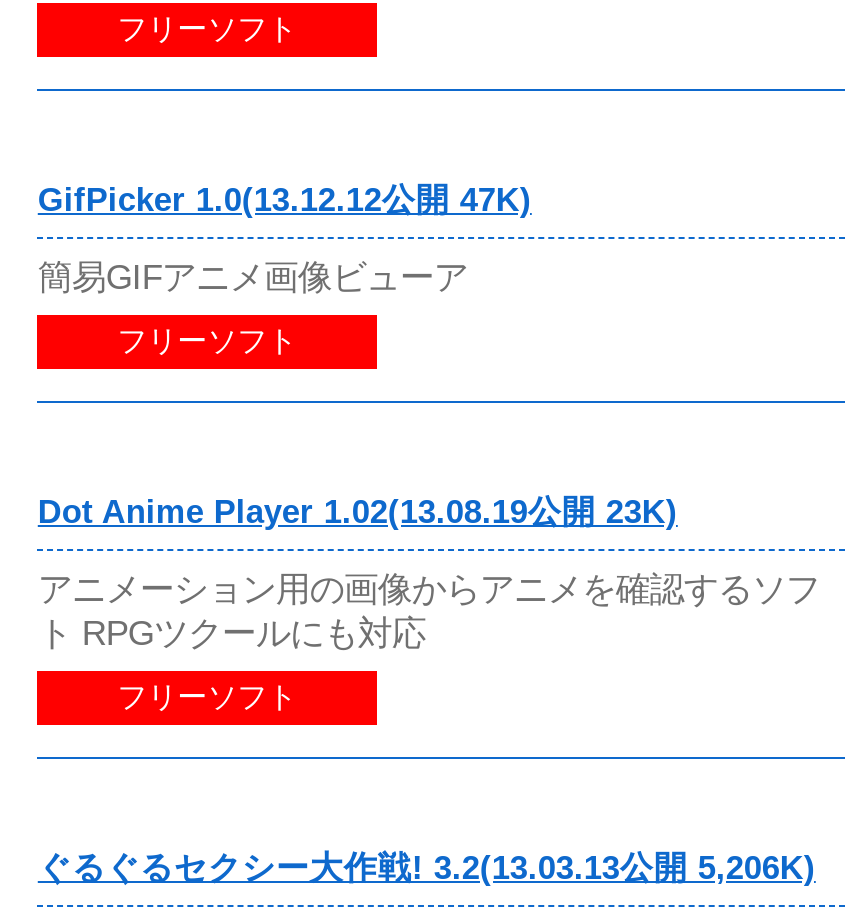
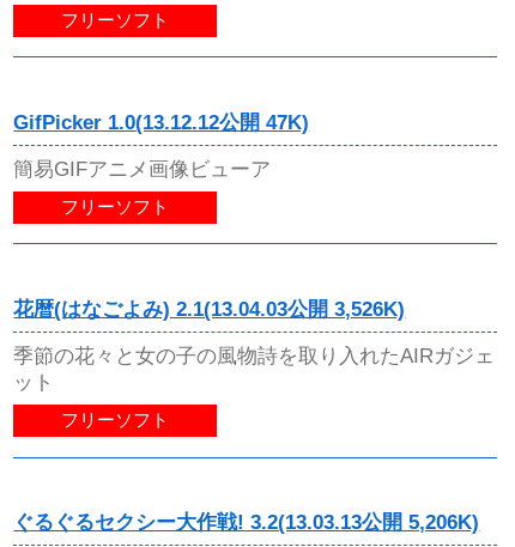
[38,493,678,531] Dot Anime Player 1.02(13.08.19公開 23K) -> [14,298,405,321] 花暦(はなごよみ) 2.1(13.04.03公開 3,526K)
[38,569,820,653] アニメーション用の画像からアニメを確認するソフ | ト RPGツクールにも対応 -> [14,344,495,394] 季節の花々と女の子の風物詩を取り入れたAIRガジェ | ット

